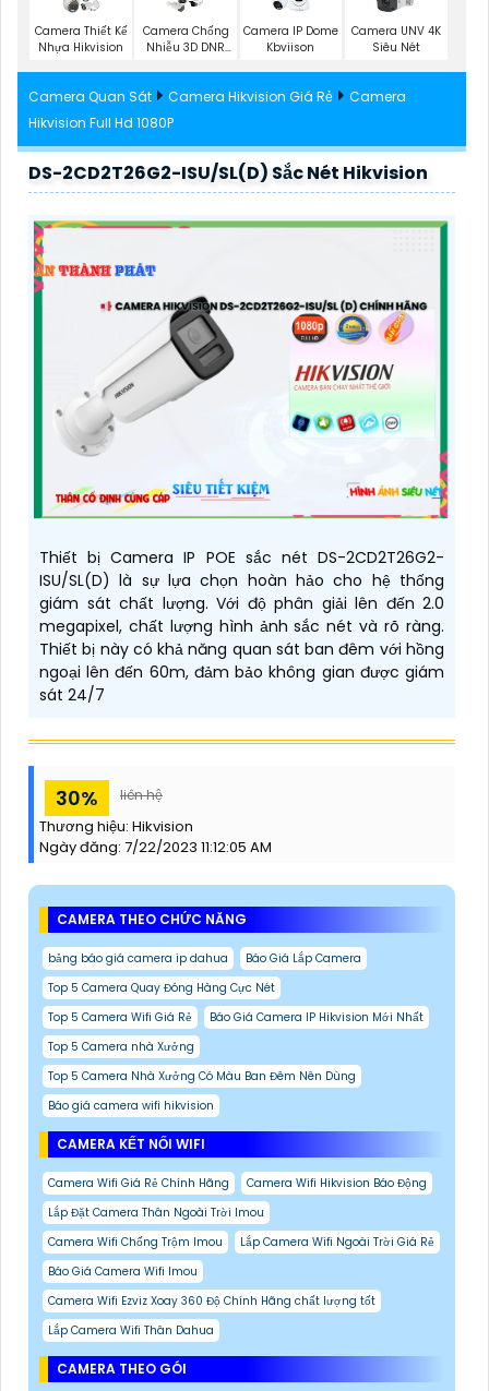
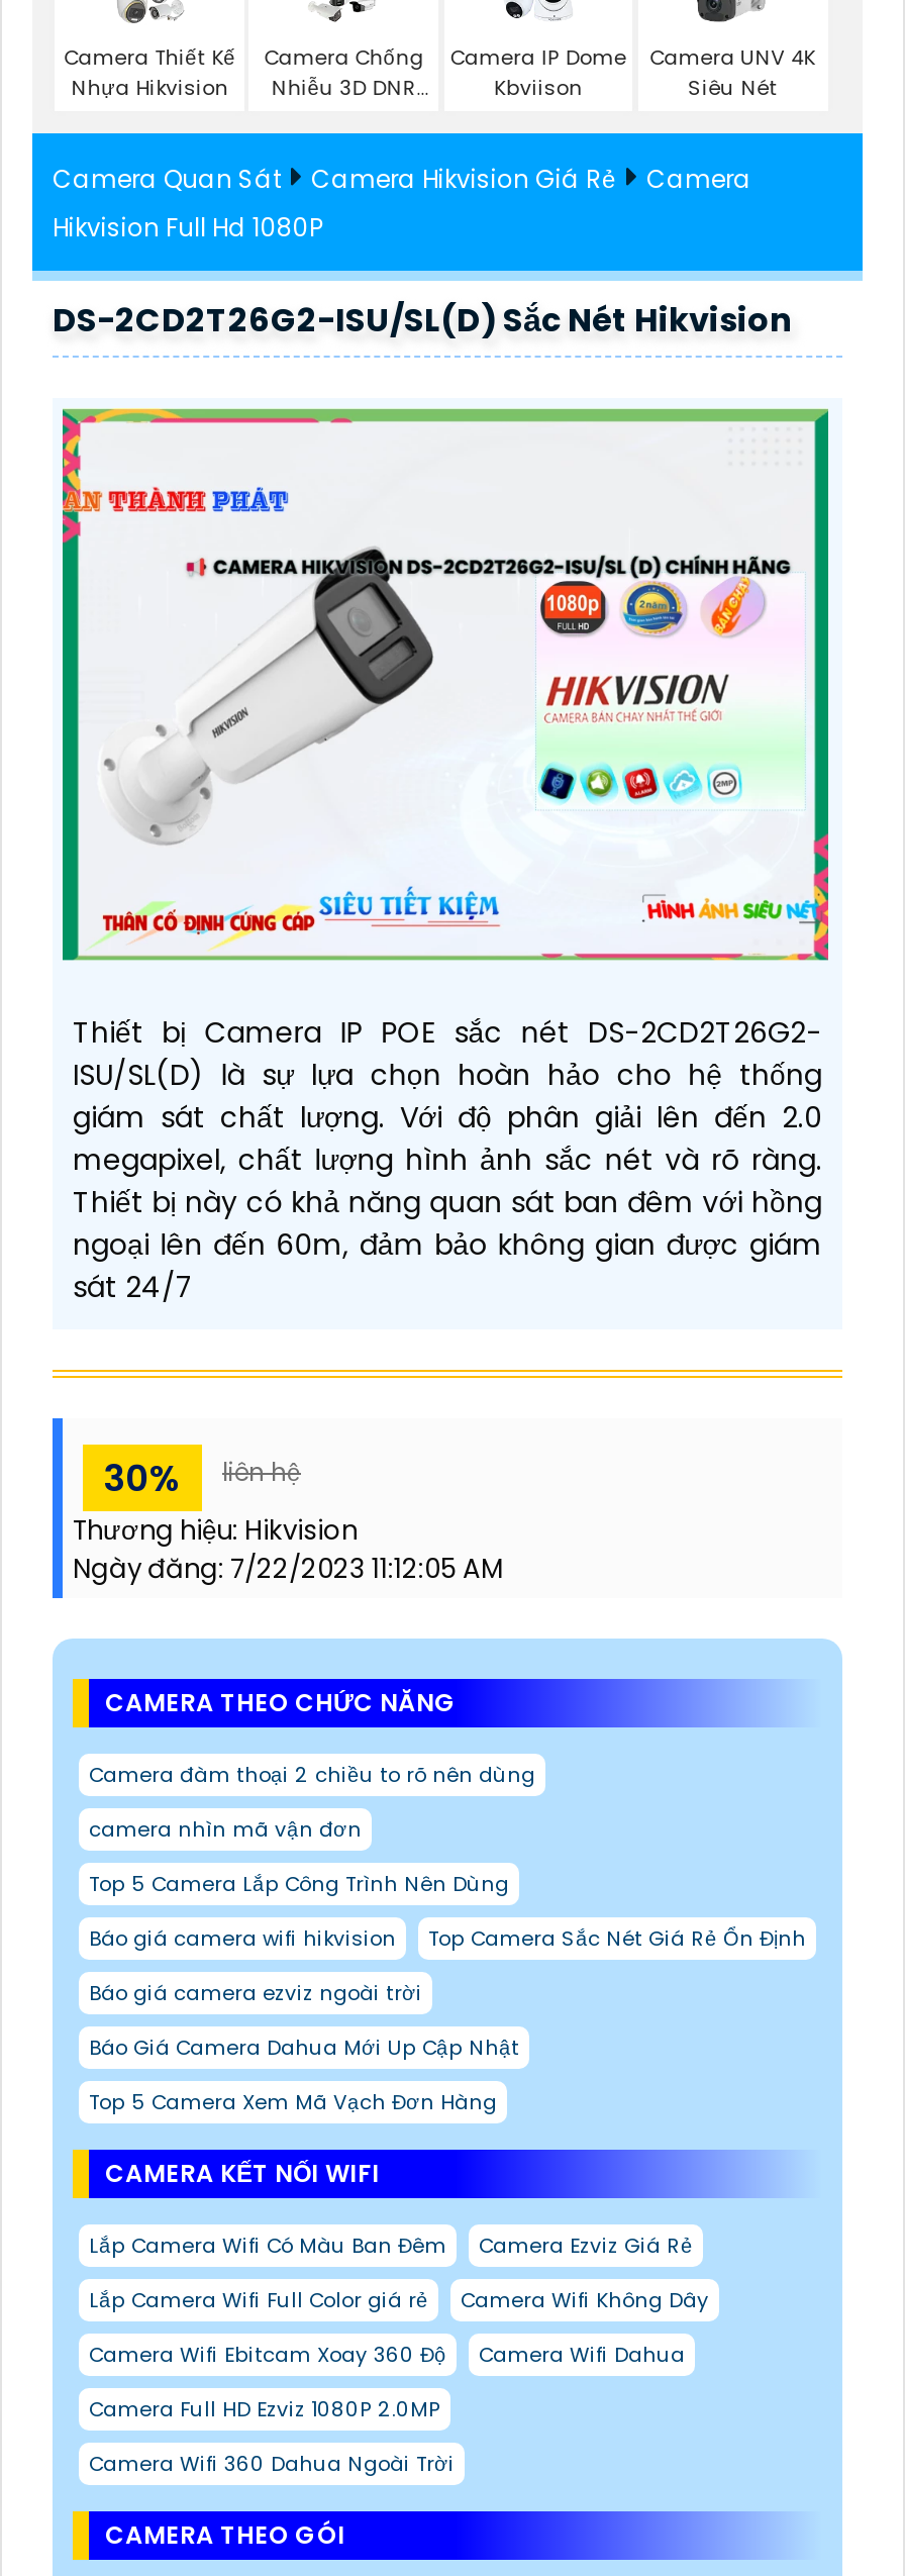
[48,950,424,1084] bảng báo giá camera ip dahua | Báo Giá Lắp Camera | Top 5 Camera Quay Đóng Hàng Cực Nét | Top 5 Camera Wifi Giá Rẻ | Báo Giá Camera IP Hikvision Mới Nhất | Top 5 Camera nhà Xưởng | Top 5 Camera Nhà Xưởng Có Màu Ban Đêm Nên Dùng -> [89,1759,535,1899] Camera đàm thoại 2 chiều to rõ nên dùng | camera nhìn mã vận đơn | Top 5 Camera Lắp Công Trình Nên Dùng
moved [48,1097,214,1114] -> [89,1923,396,1953]: Báo giá camera wifi hikvision
none -> [89,1923,806,2117] Top Camera Sắc Nét Giá Rẻ Ổn Định | Báo giá camera ezviz ngoài trời | Báo Giá Camera Dahua Mới Up Cập Nhật | Top 5 Camera Xem Mã Vạch Đơn Hàng
moved [57,1134,205,1153] -> [105,2155,380,2190]: CAMERA KẾT NỐI WIFI
[48,1175,434,1338] Camera Wifi Giá Rẻ Chính Hãng | Camera Wifi Hikvision Báo Động | Lắp Đặt Camera Thân Ngoài Trời Imou | Camera Wifi Chống Trộm Imou | Lắp Camera Wifi Ngoài Trời Giá Rẻ | Báo Giá Camera Wifi Imou | Camera Wifi Ezviz Xoay 360 Độ Chính Hãng chất lượng tốt | Lắp Camera Wifi Thân Dahua -> [89,2230,709,2479] Lắp Camera Wifi Có Màu Ban Đêm | Camera Ezviz Giá Rẻ | Lắp Camera Wifi Full Color giá rẻ | Camera Wifi Không Dây | Camera Wifi Ebitcam Xoay 360 Độ | Camera Wifi Dahua | Camera Full HD Ezviz 1080P 2.0MP | Camera Wifi 360 Dahua Ngoài Trời

